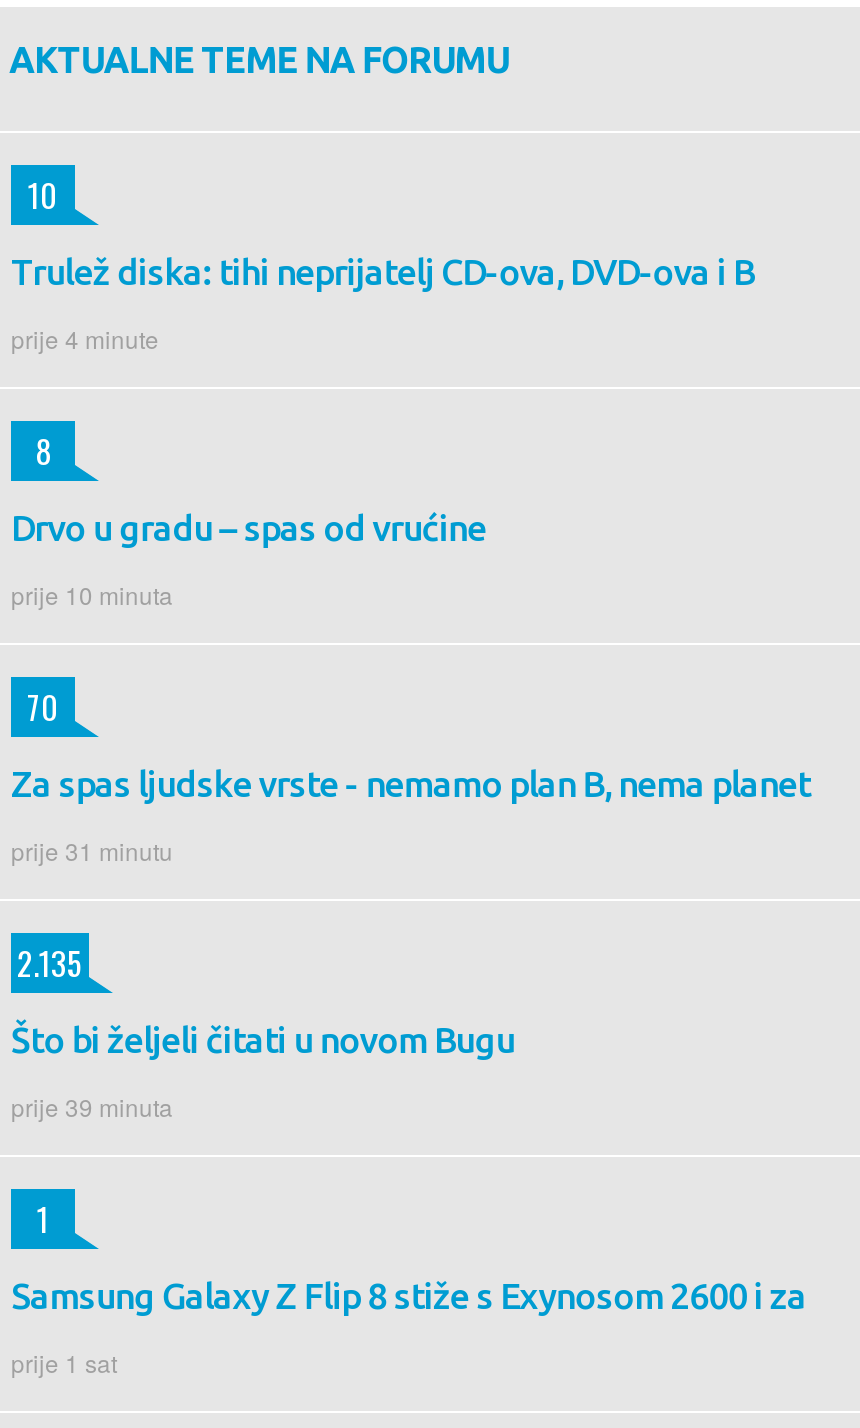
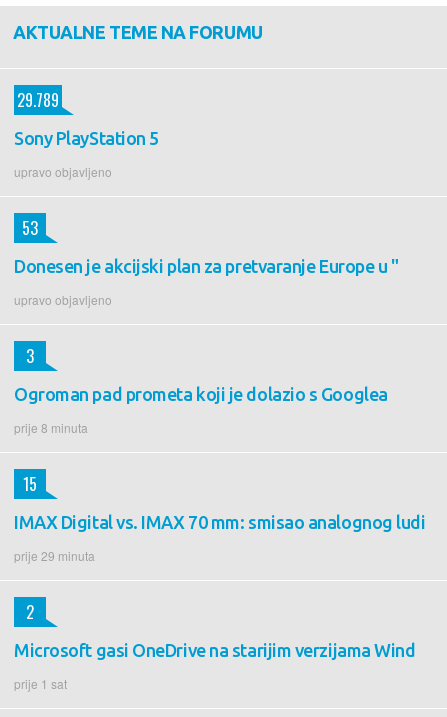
[28,171,58,219] 10 -> [17,88,59,112] 29.789
[11,251,754,291] Trulež diska: tihi neprijatelj CD-ova, DVD-ova i B -> [14,128,159,148] Sony PlayStation 5
[11,321,159,355] prije 4 minute -> [14,163,112,180] upravo objavljeno
[35,427,51,475] 8 -> [22,216,38,240] 53
[11,507,486,547] Drvo u gradu – spas od vrućine -> [14,256,398,276] Donesen je akcijski plan za pretvaranje Europe u "
[11,577,173,611] prije 10 minuta -> [14,291,112,308] upravo objavljeno
[27,683,59,731] 70 -> [26,344,34,368] 3
[11,763,810,803] Za spas ljudske vrste - nemamo plan B, nema planet -> [14,384,388,404] Ogroman pad prometa koji je dolazio s Googlea
[11,833,173,867] prije 31 minutu -> [14,419,88,436] prije 8 minuta
[17,939,83,987] 2.135 -> [23,472,37,496] 15
[11,1019,514,1059] Što bi željeli čitati u novom Bugu -> [14,512,425,532] IMAX Digital vs. IMAX 70 mm: smisao analognog ludi
[11,1089,173,1123] prije 39 minuta -> [14,547,95,564] prije 29 minuta
[37,1195,49,1243] 1 -> [26,600,34,624] 2
[11,1275,806,1315] Samsung Galaxy Z Flip 8 stiže s Exynosom 2600 i za -> [14,640,415,660] Microsoft gasi OneDrive na starijim verzijama Wind

